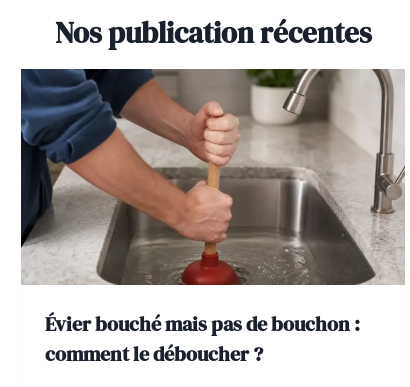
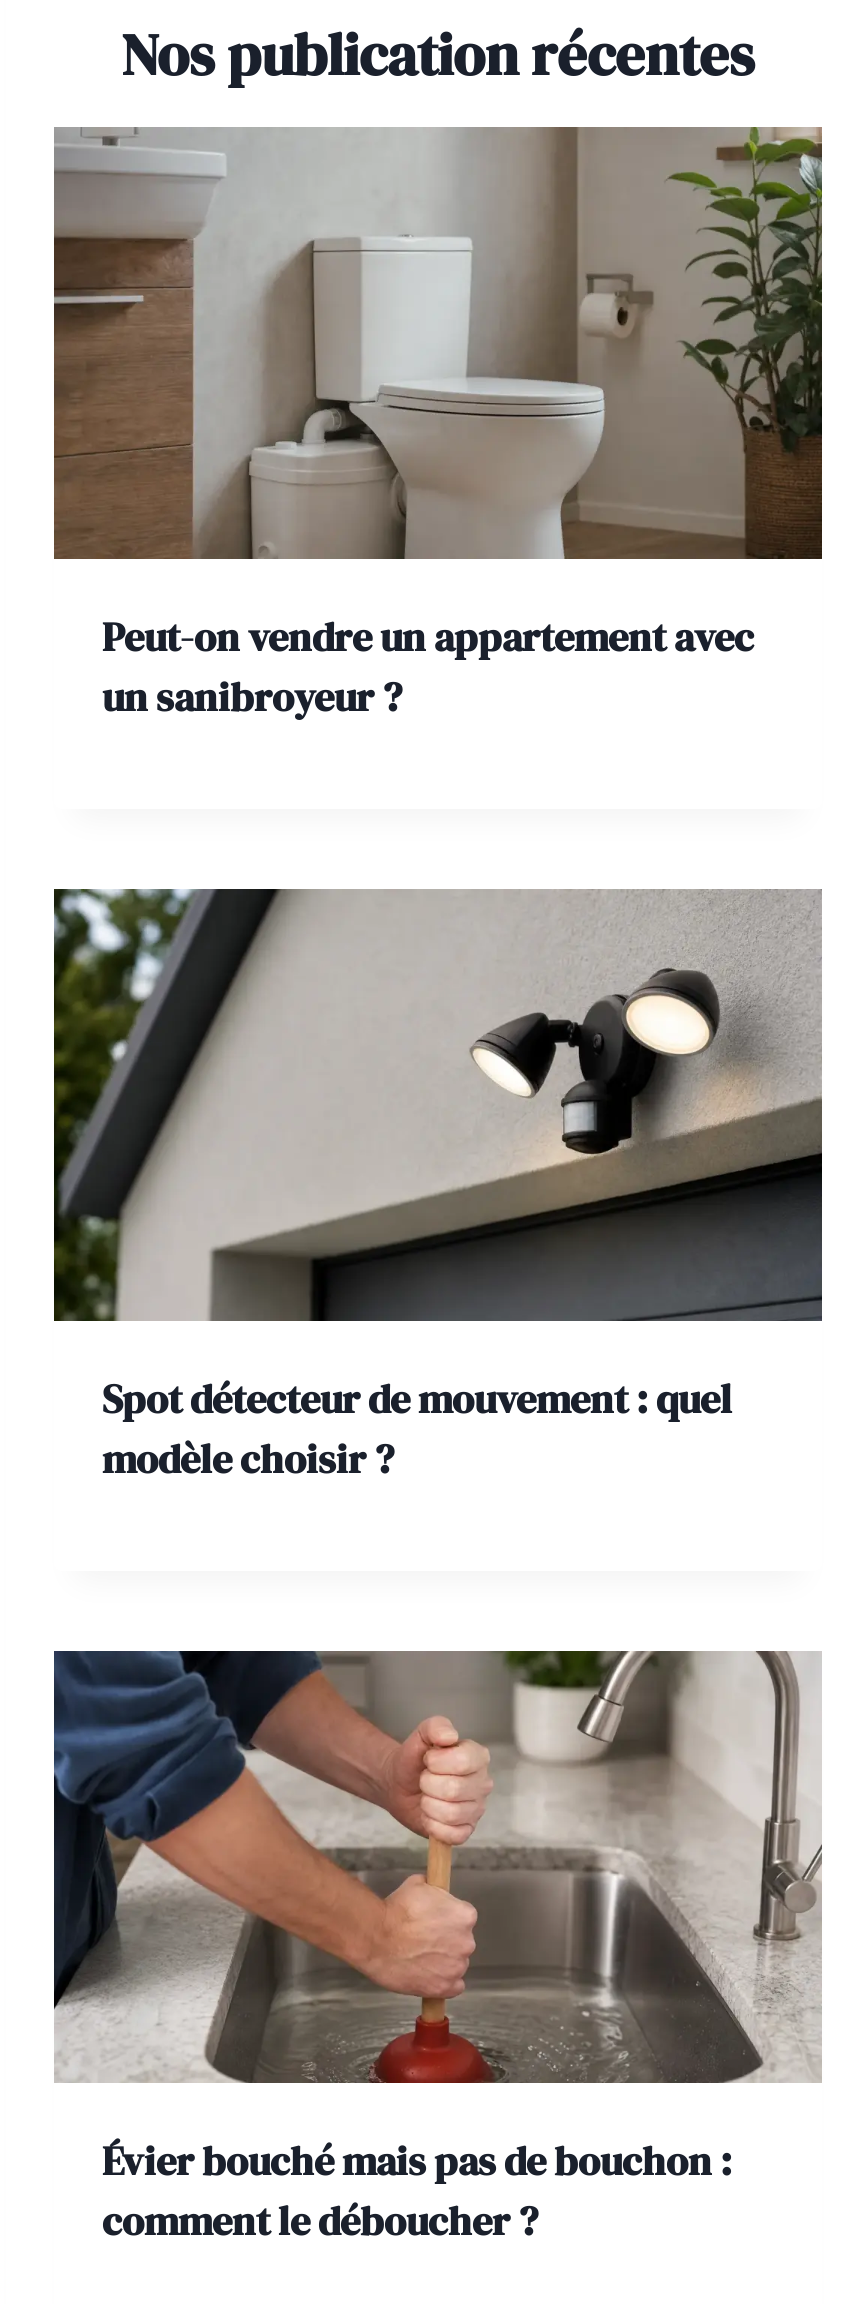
none -> [52,127,824,726] [image] | Peut-on vendre un appartement avec | un sanibroyeur ?
none -> [52,887,824,1488] [image] | Spot détecteur de mouvement : quel | modèle choisir ?

